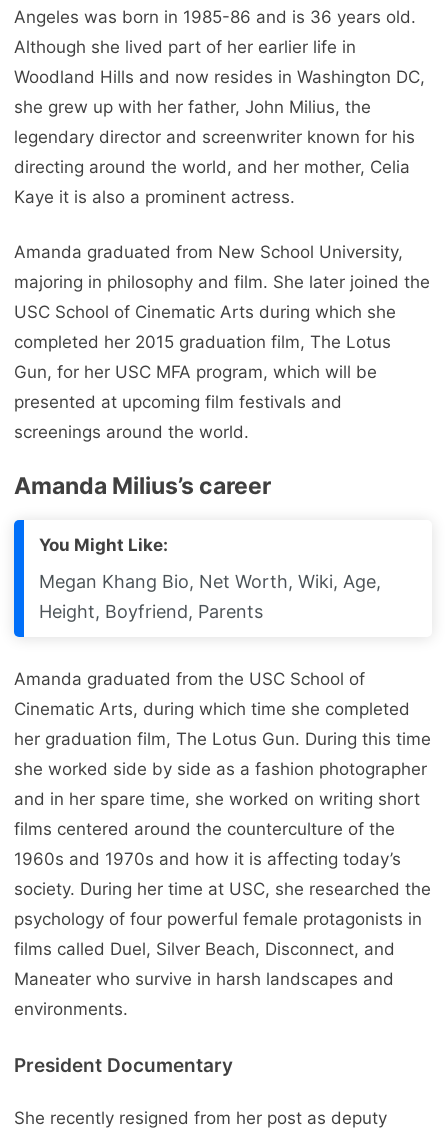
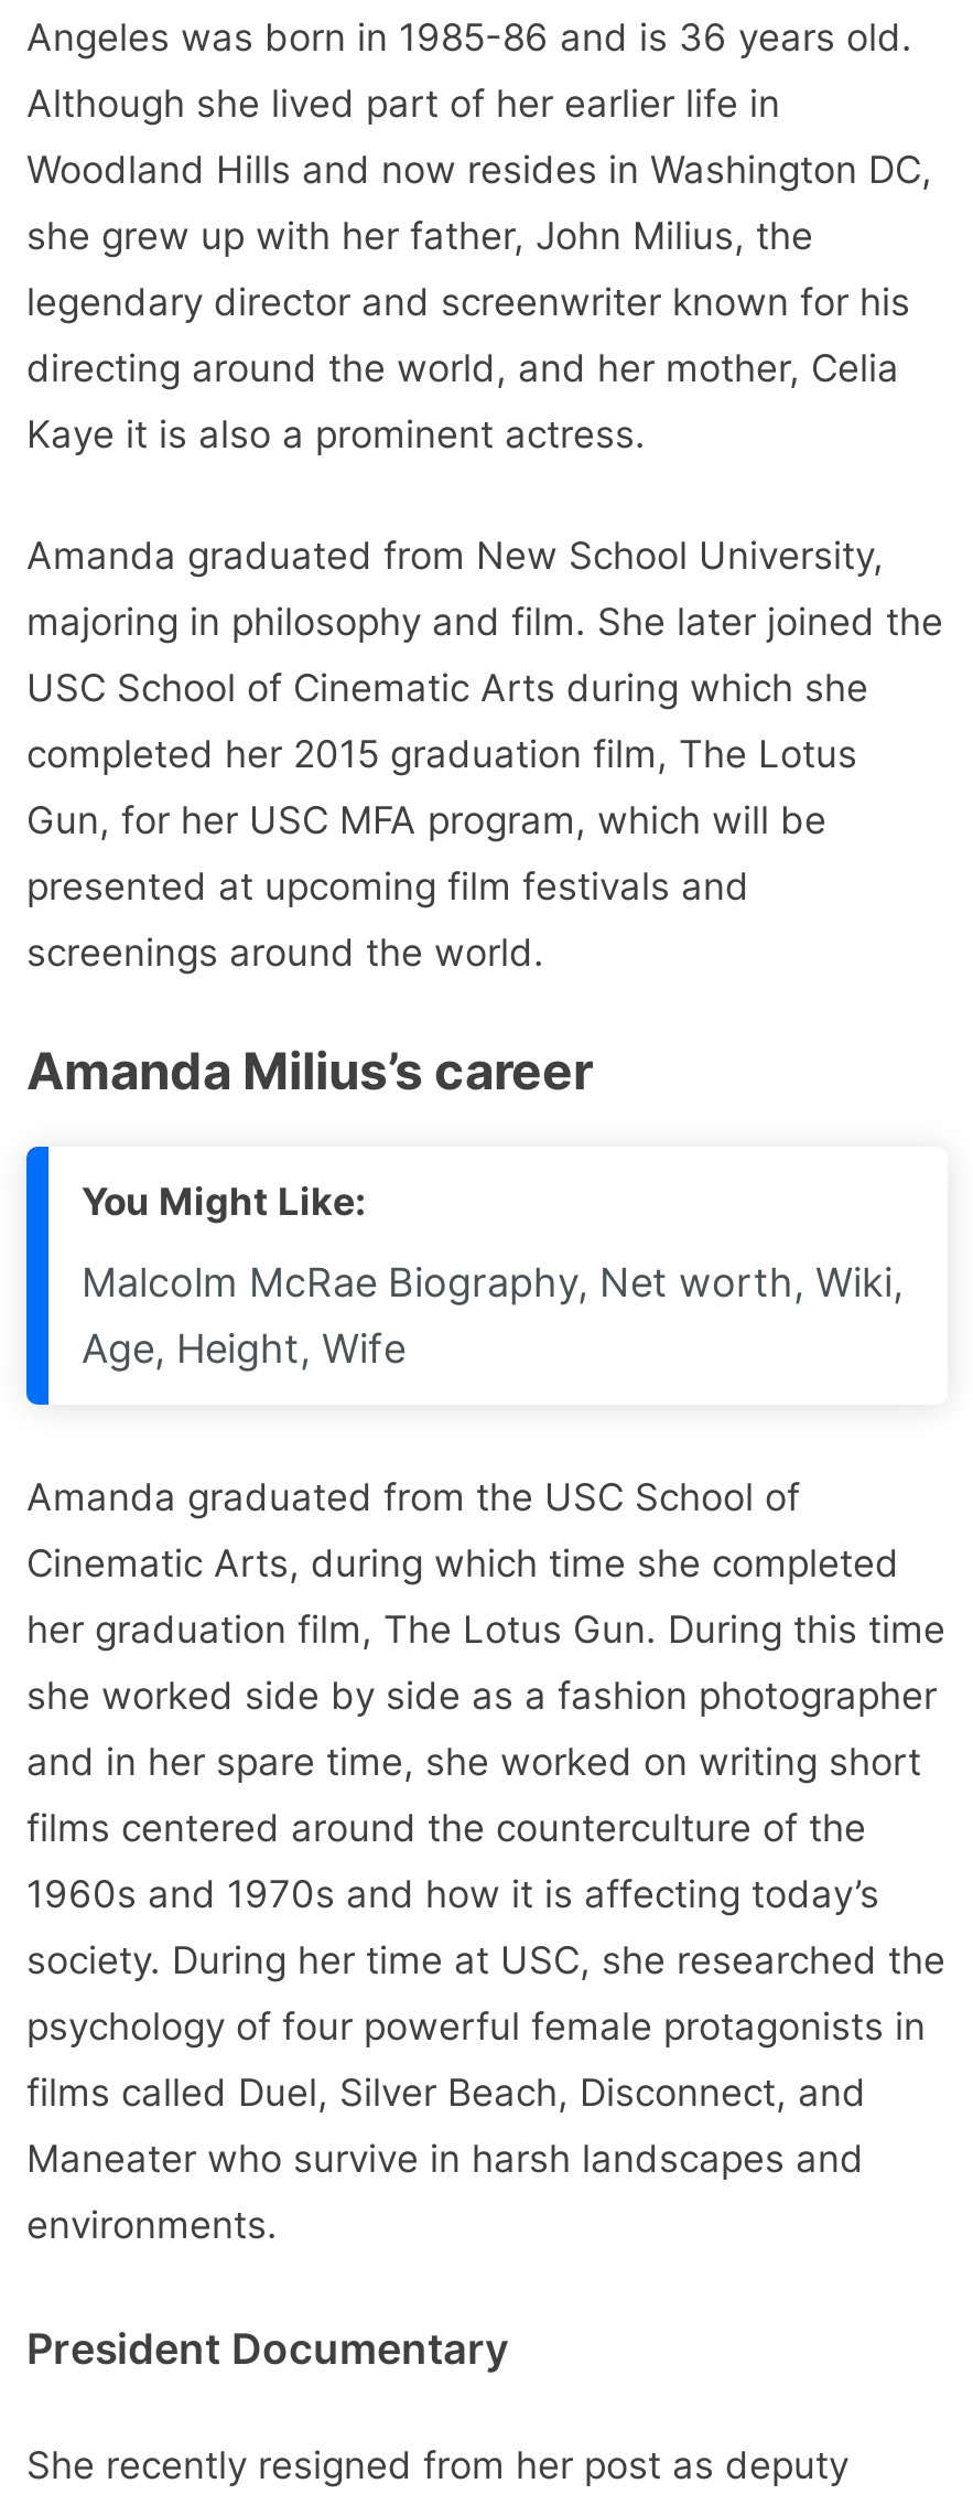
[39,571,381,622] Megan Khang Bio, Net Worth, Wiki, Age, | Height, Boyfriend, Parents -> [82,1258,904,1371] Malcolm McRae Biography, Net worth, Wiki, | Age, Height, Wife

